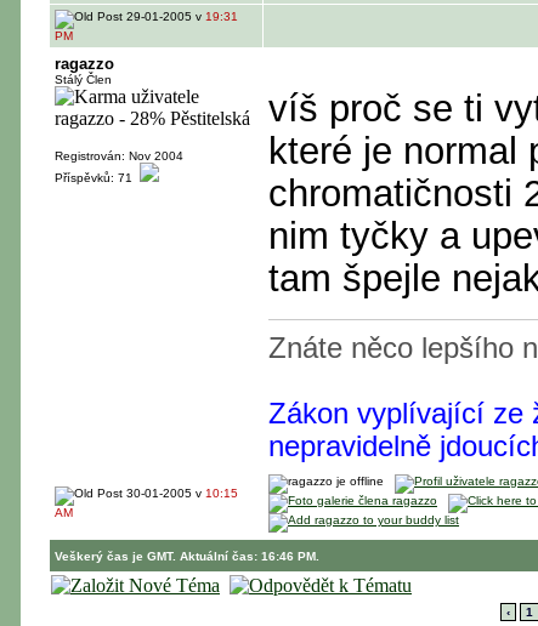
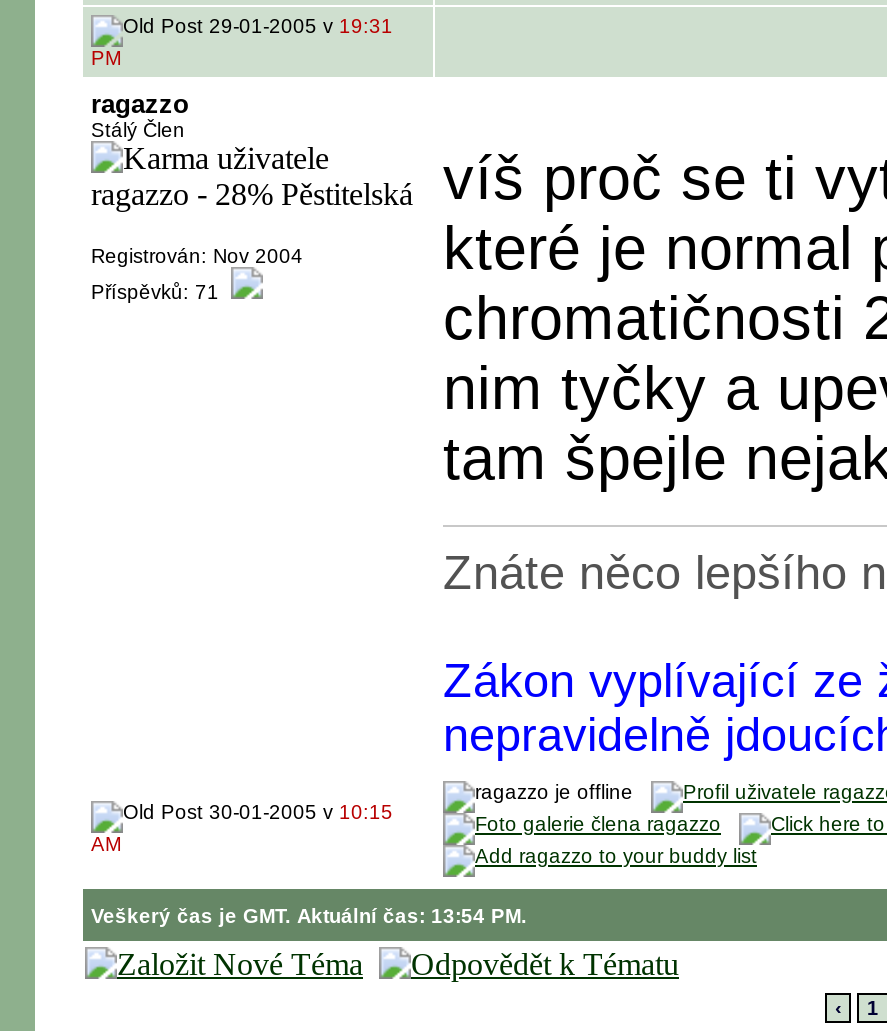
[55,550,319,563] Veškerý čas je GMT. Aktuální čas: 16:46 PM. -> [91,905,527,927] Veškerý čas je GMT. Aktuální čas: 13:54 PM.

